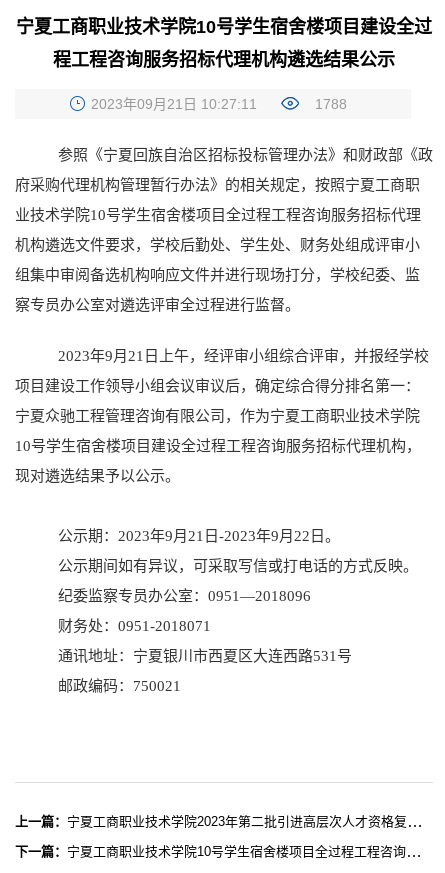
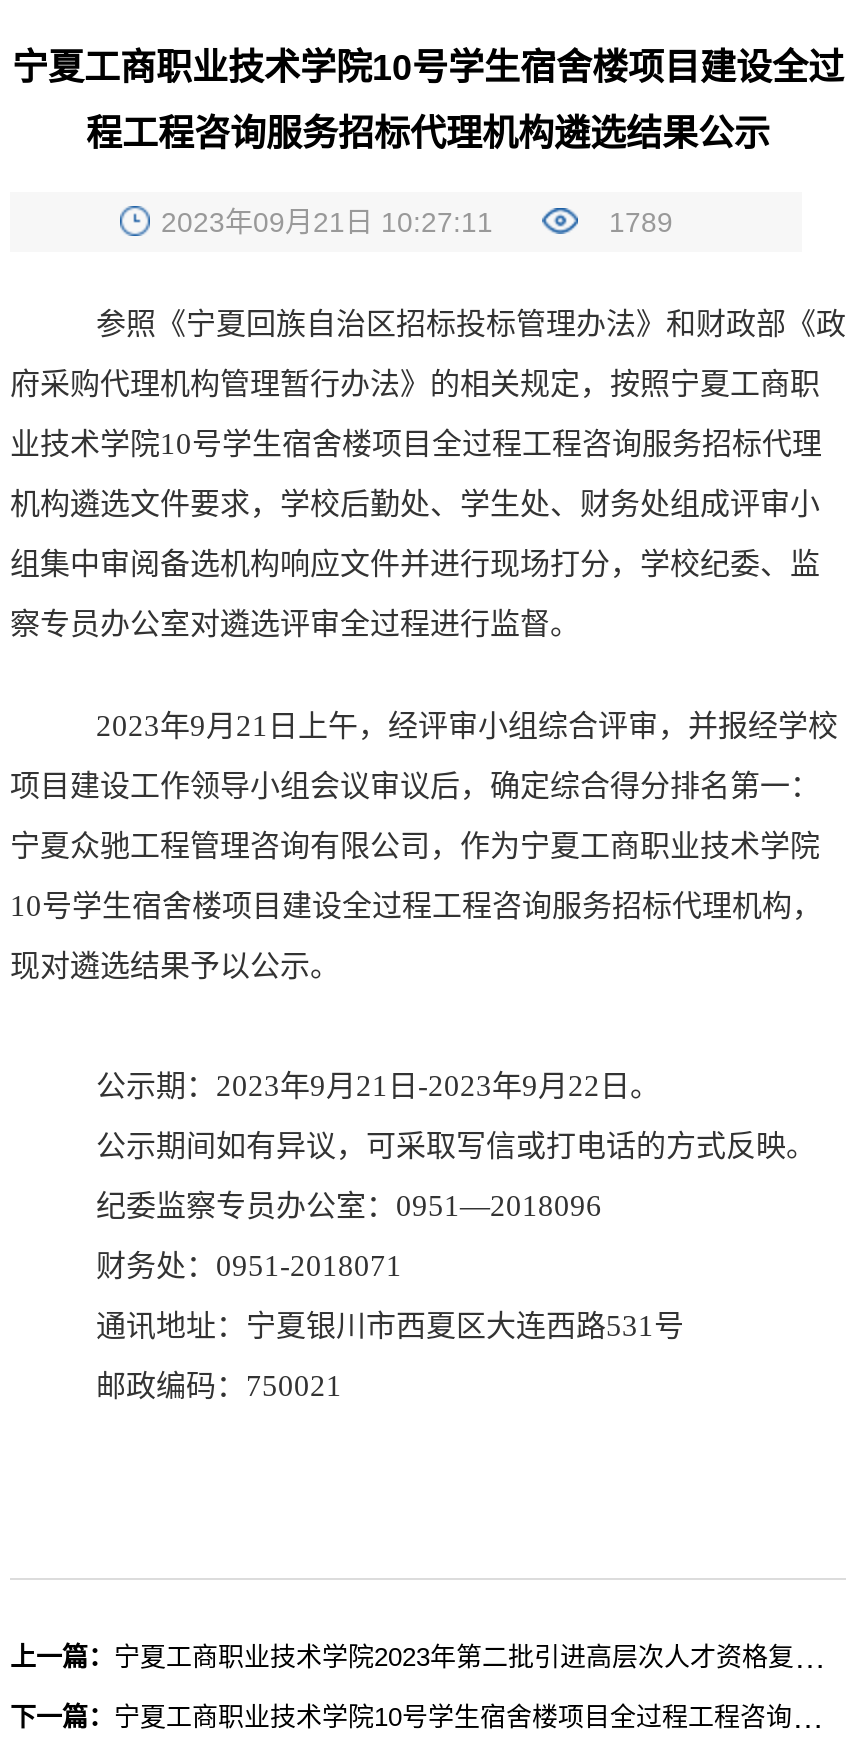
[314,95,346,111] 1788 -> [609,205,673,237] 1789

